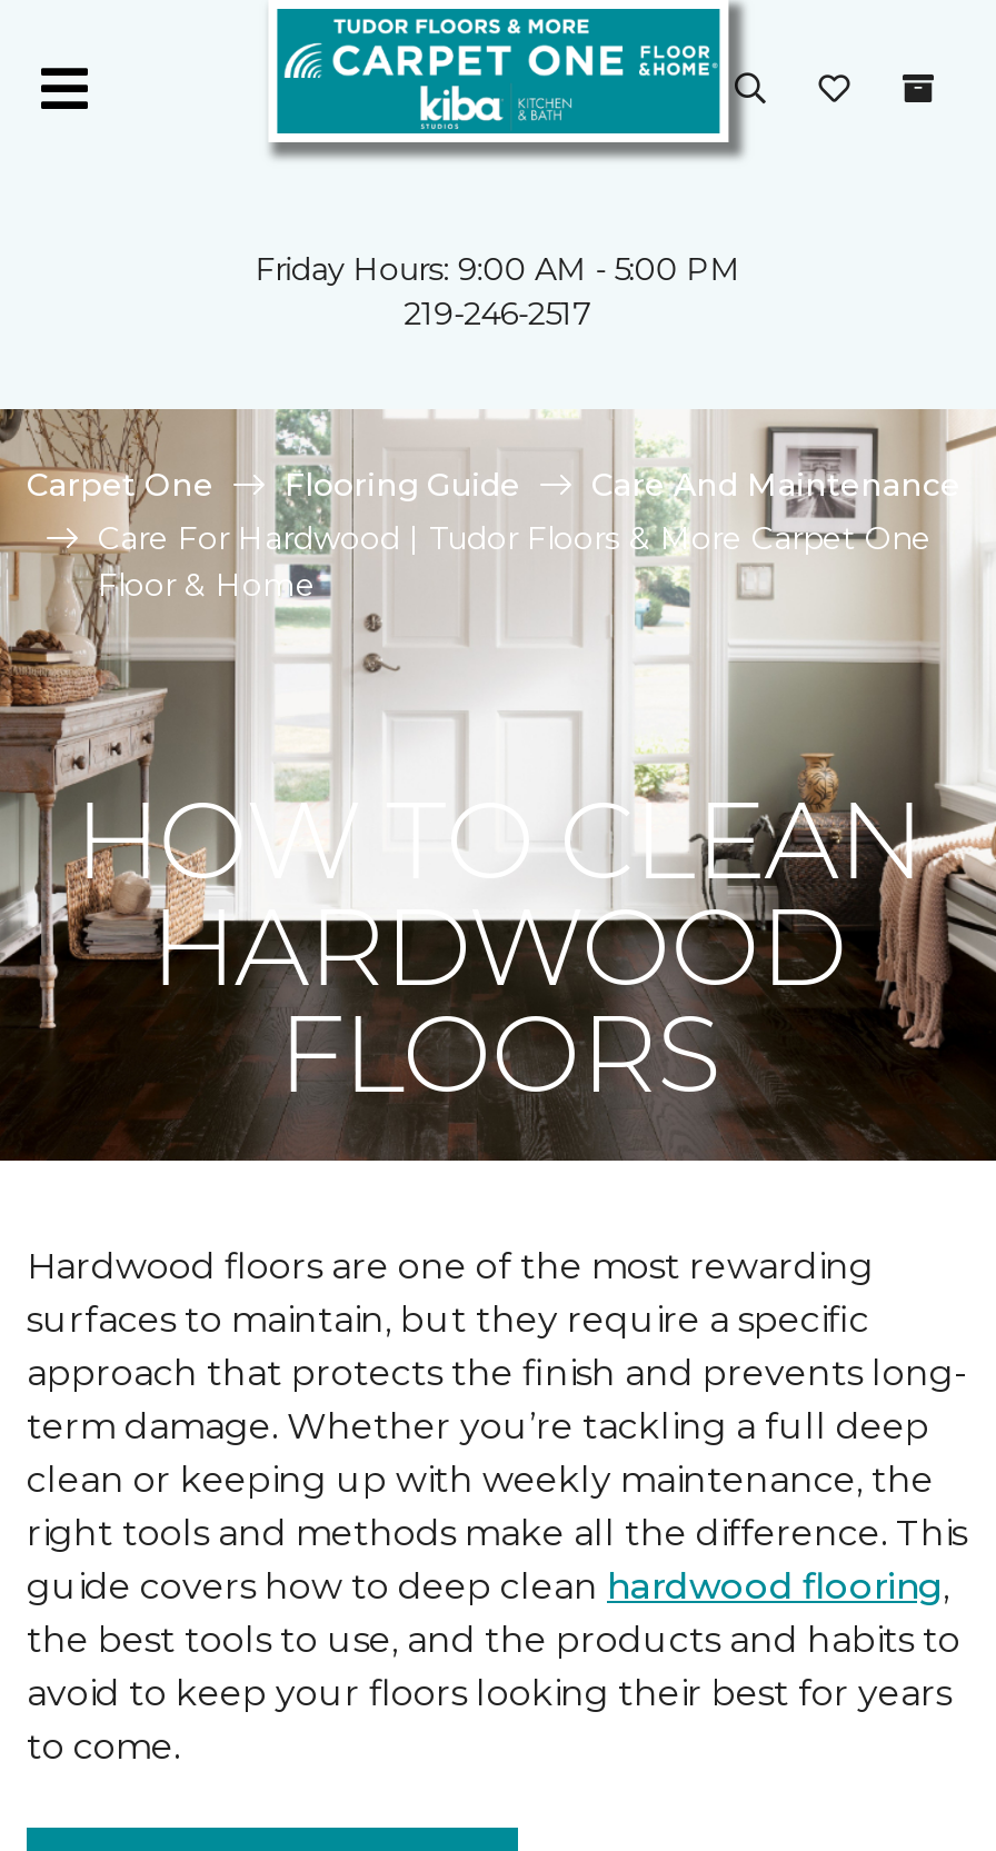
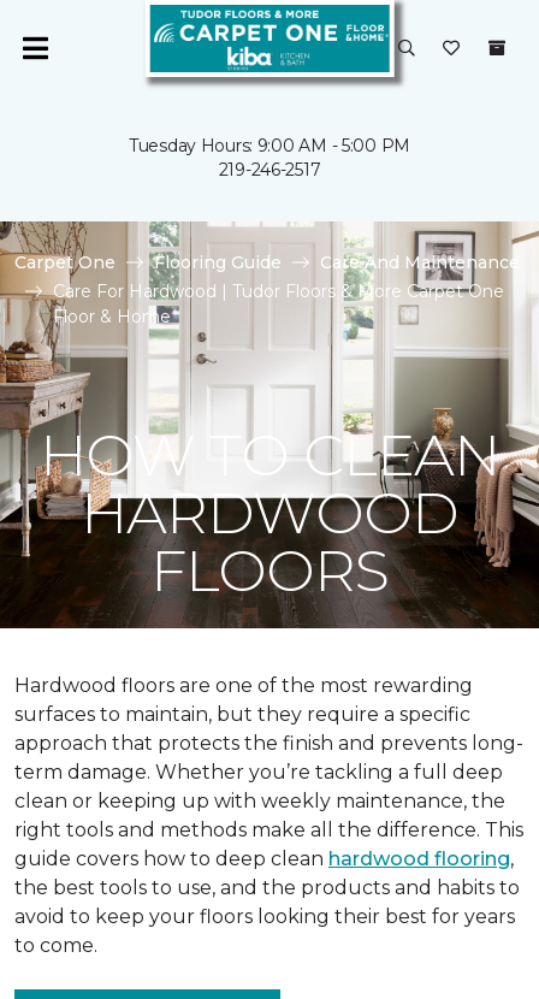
[255,249,741,289] Friday Hours: 9:00 AM - 5:00 PM -> [129,135,410,156] Tuesday Hours: 9:00 AM - 5:00 PM

